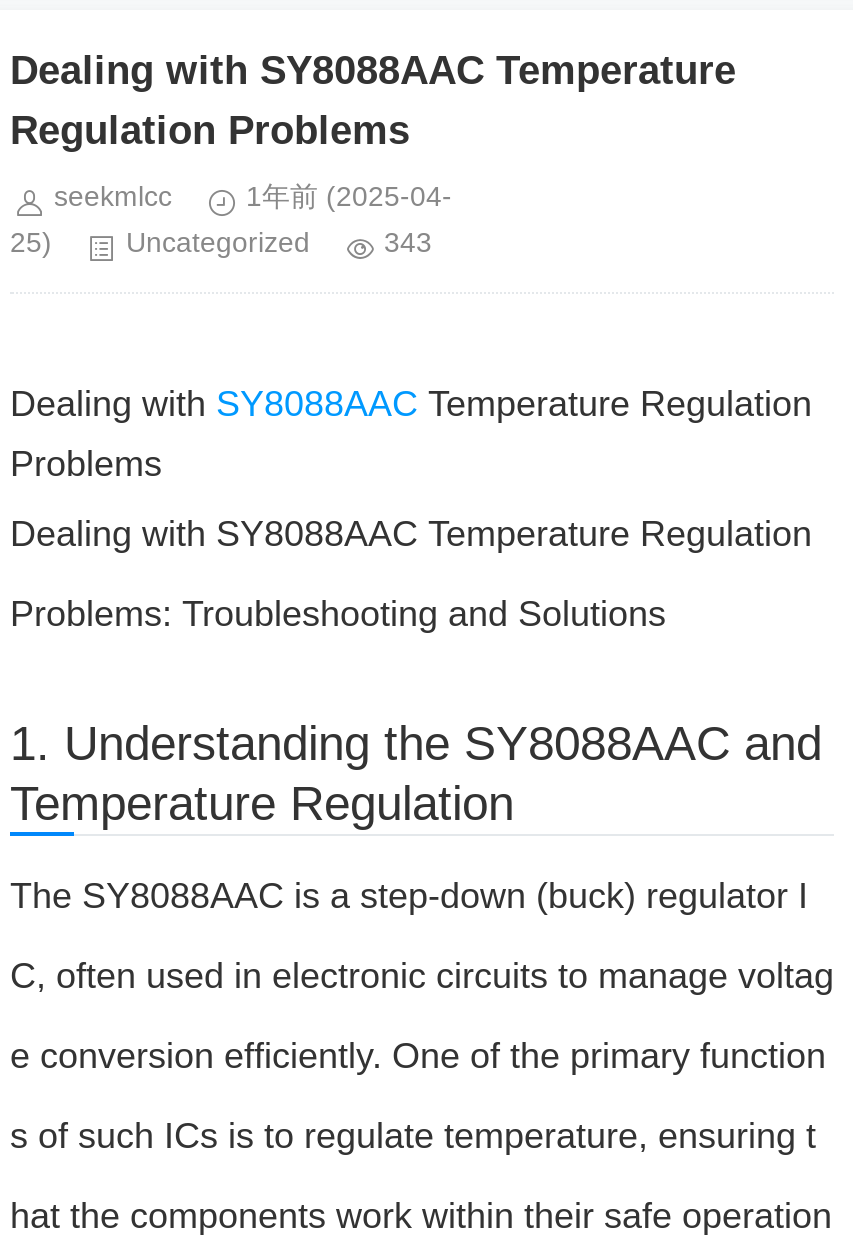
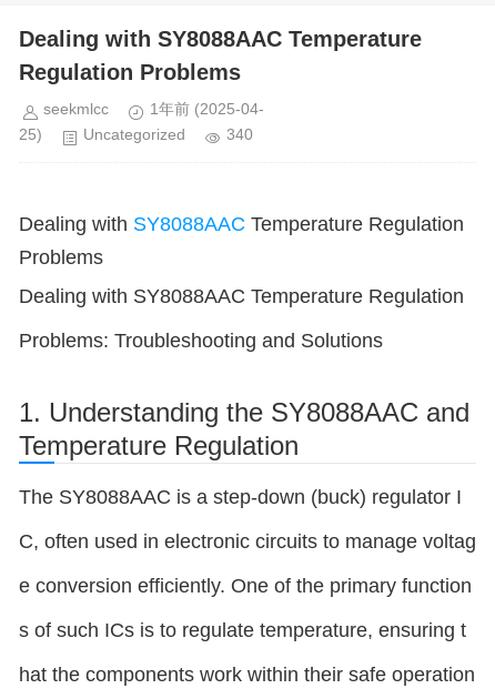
[384,226,432,258] 343 -> [226,125,253,143] 340

